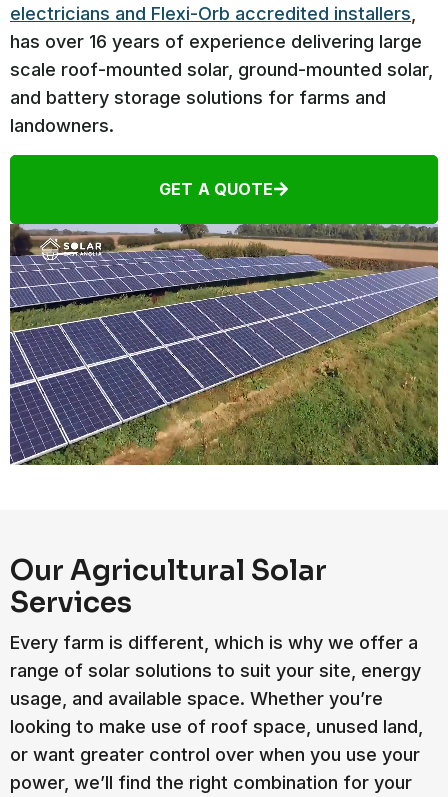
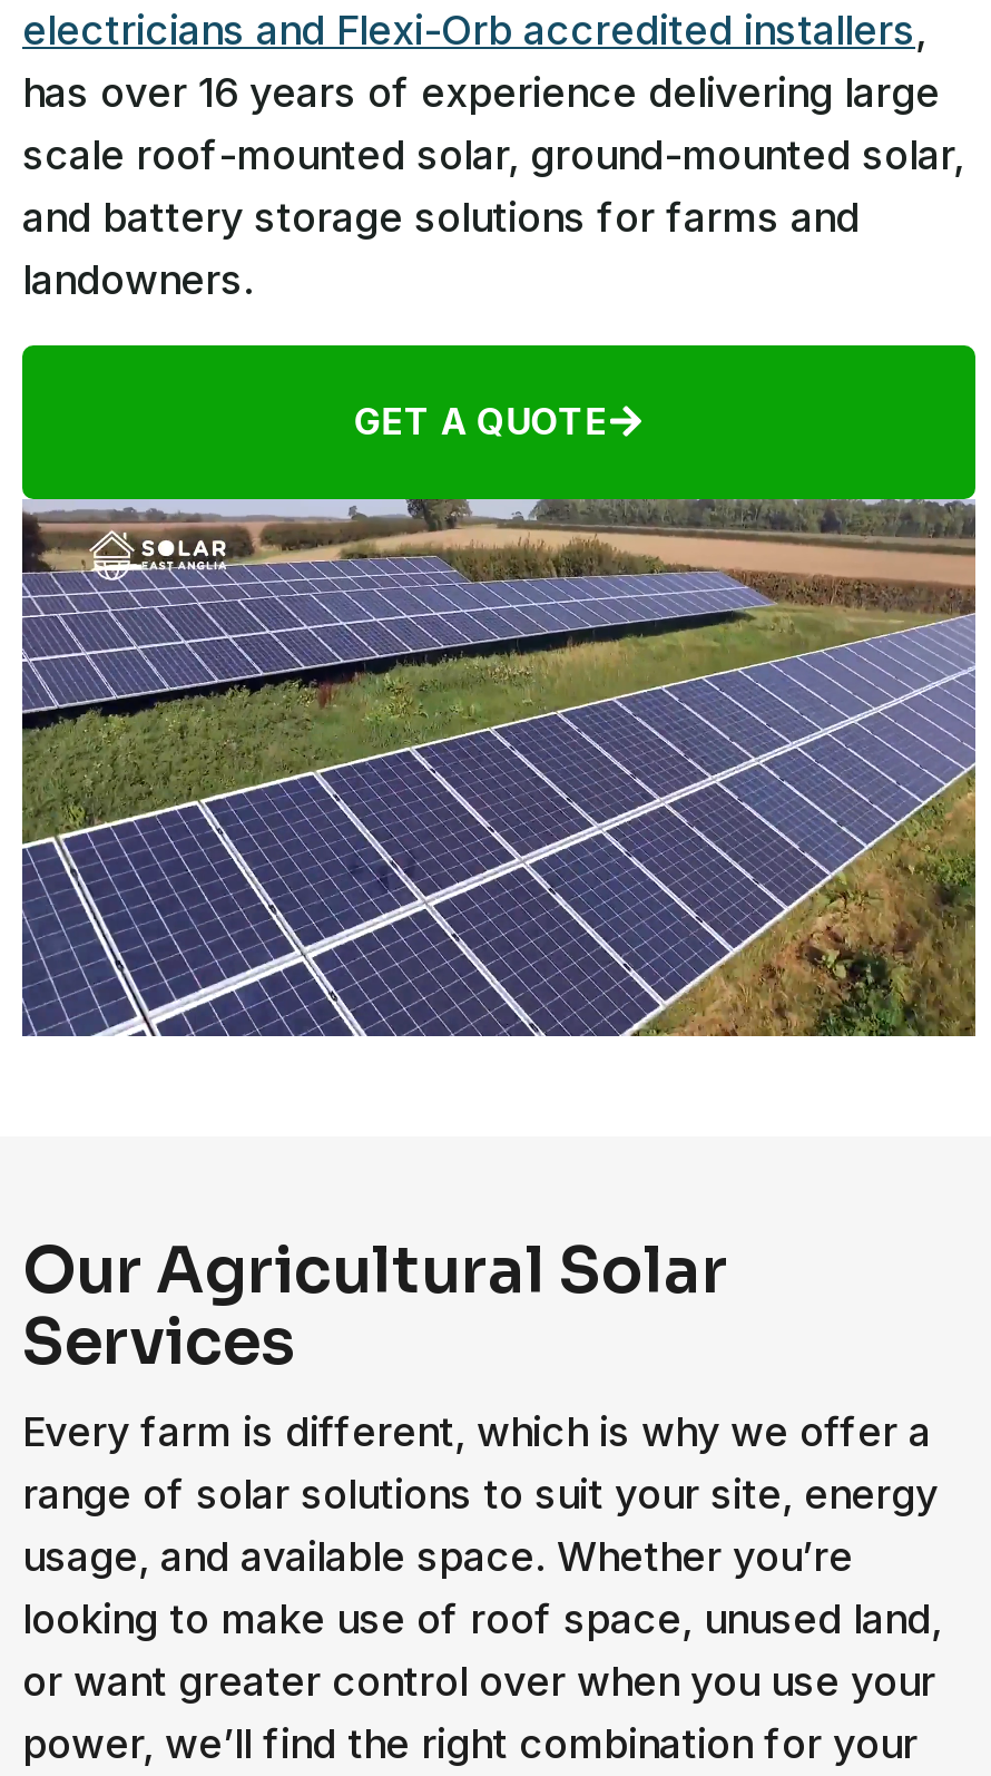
[9,223,439,466] [image] -> [20,497,978,1038] [image]

